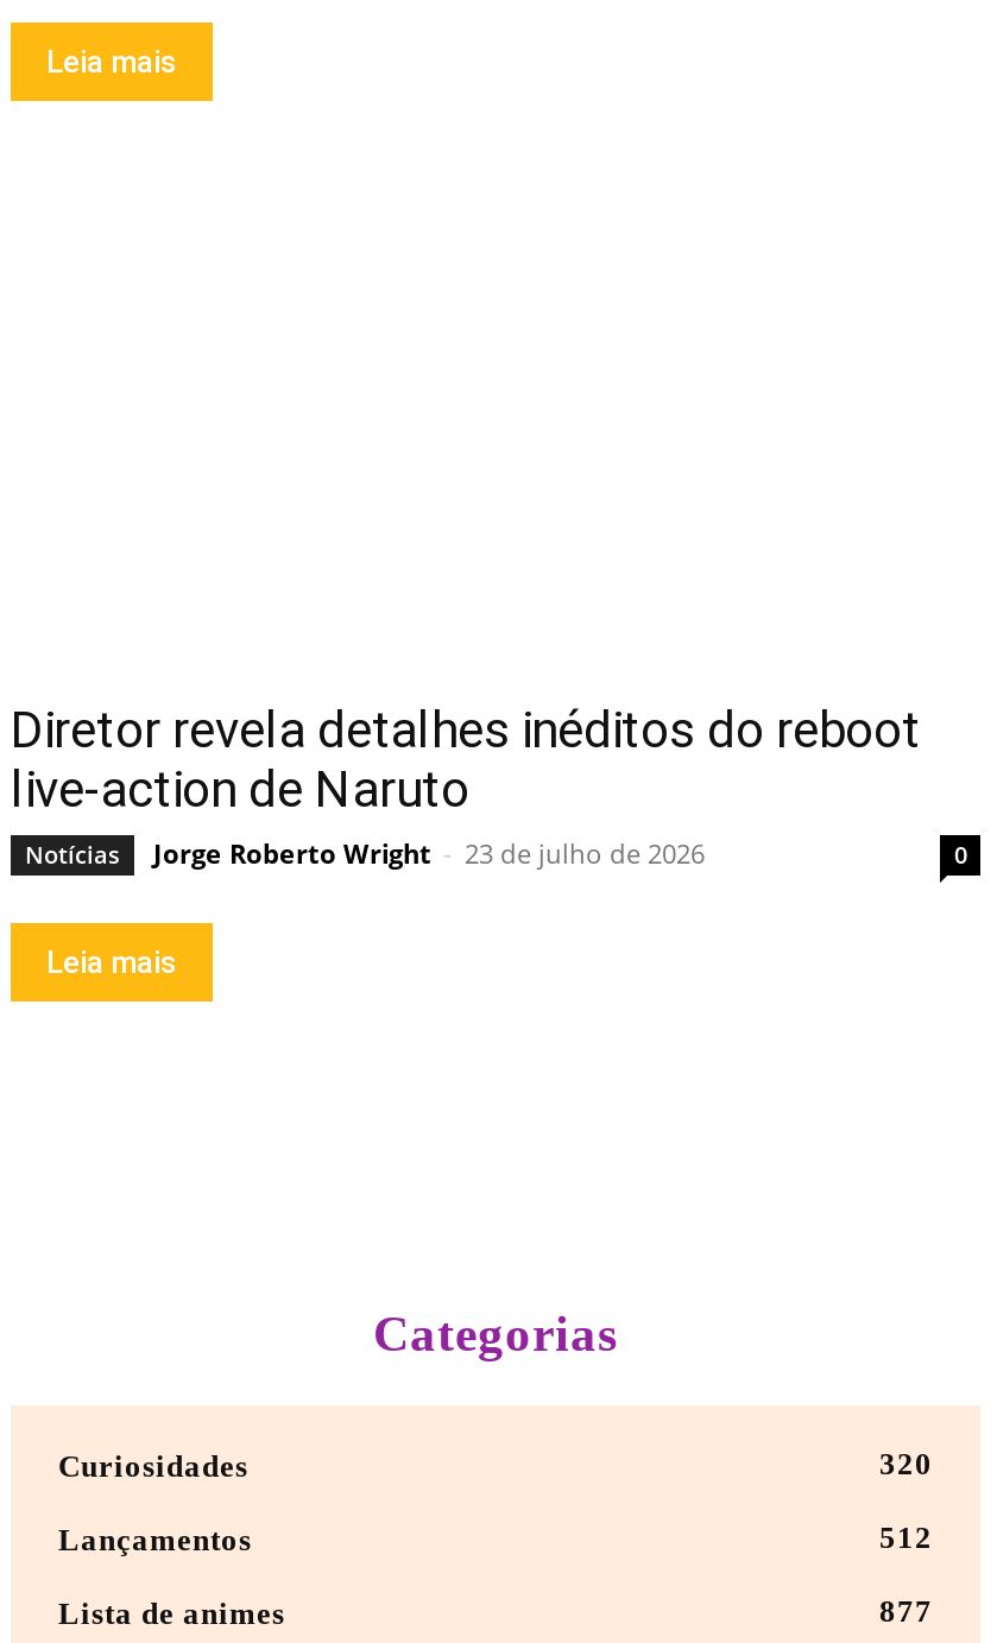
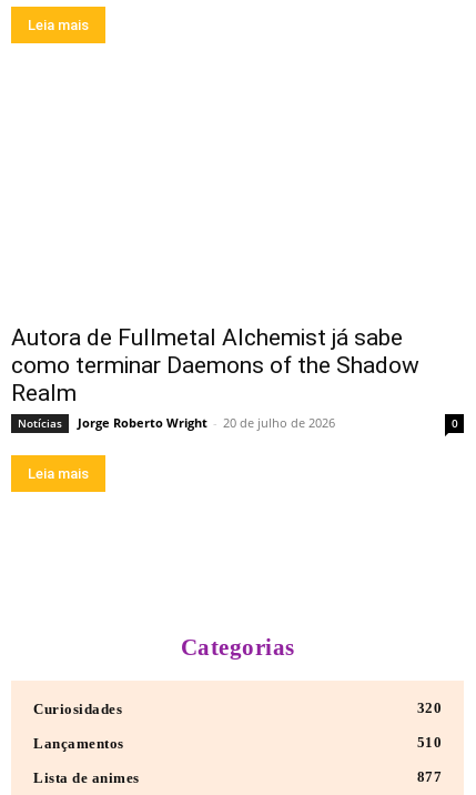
[11,701,921,818] Diretor revela detalhes inéditos do reboot | live-action de Naruto -> [11,324,419,406] Autora de Fullmetal Alchemist já sabe | como terminar Daemons of the Shadow | Realm
[153,834,705,870] Jorge Roberto Wright - 23 de julho de 2026 -> [78,414,335,430] Jorge Roberto Wright - 20 de julho de 2026
[879,1519,933,1554] 512 -> [417,734,442,750] 510

